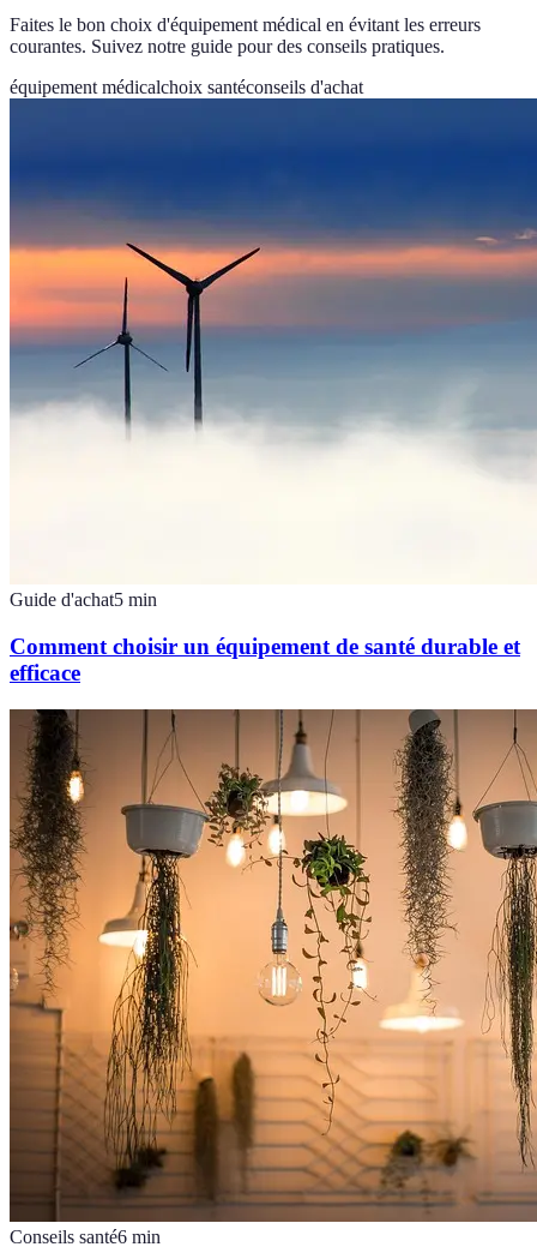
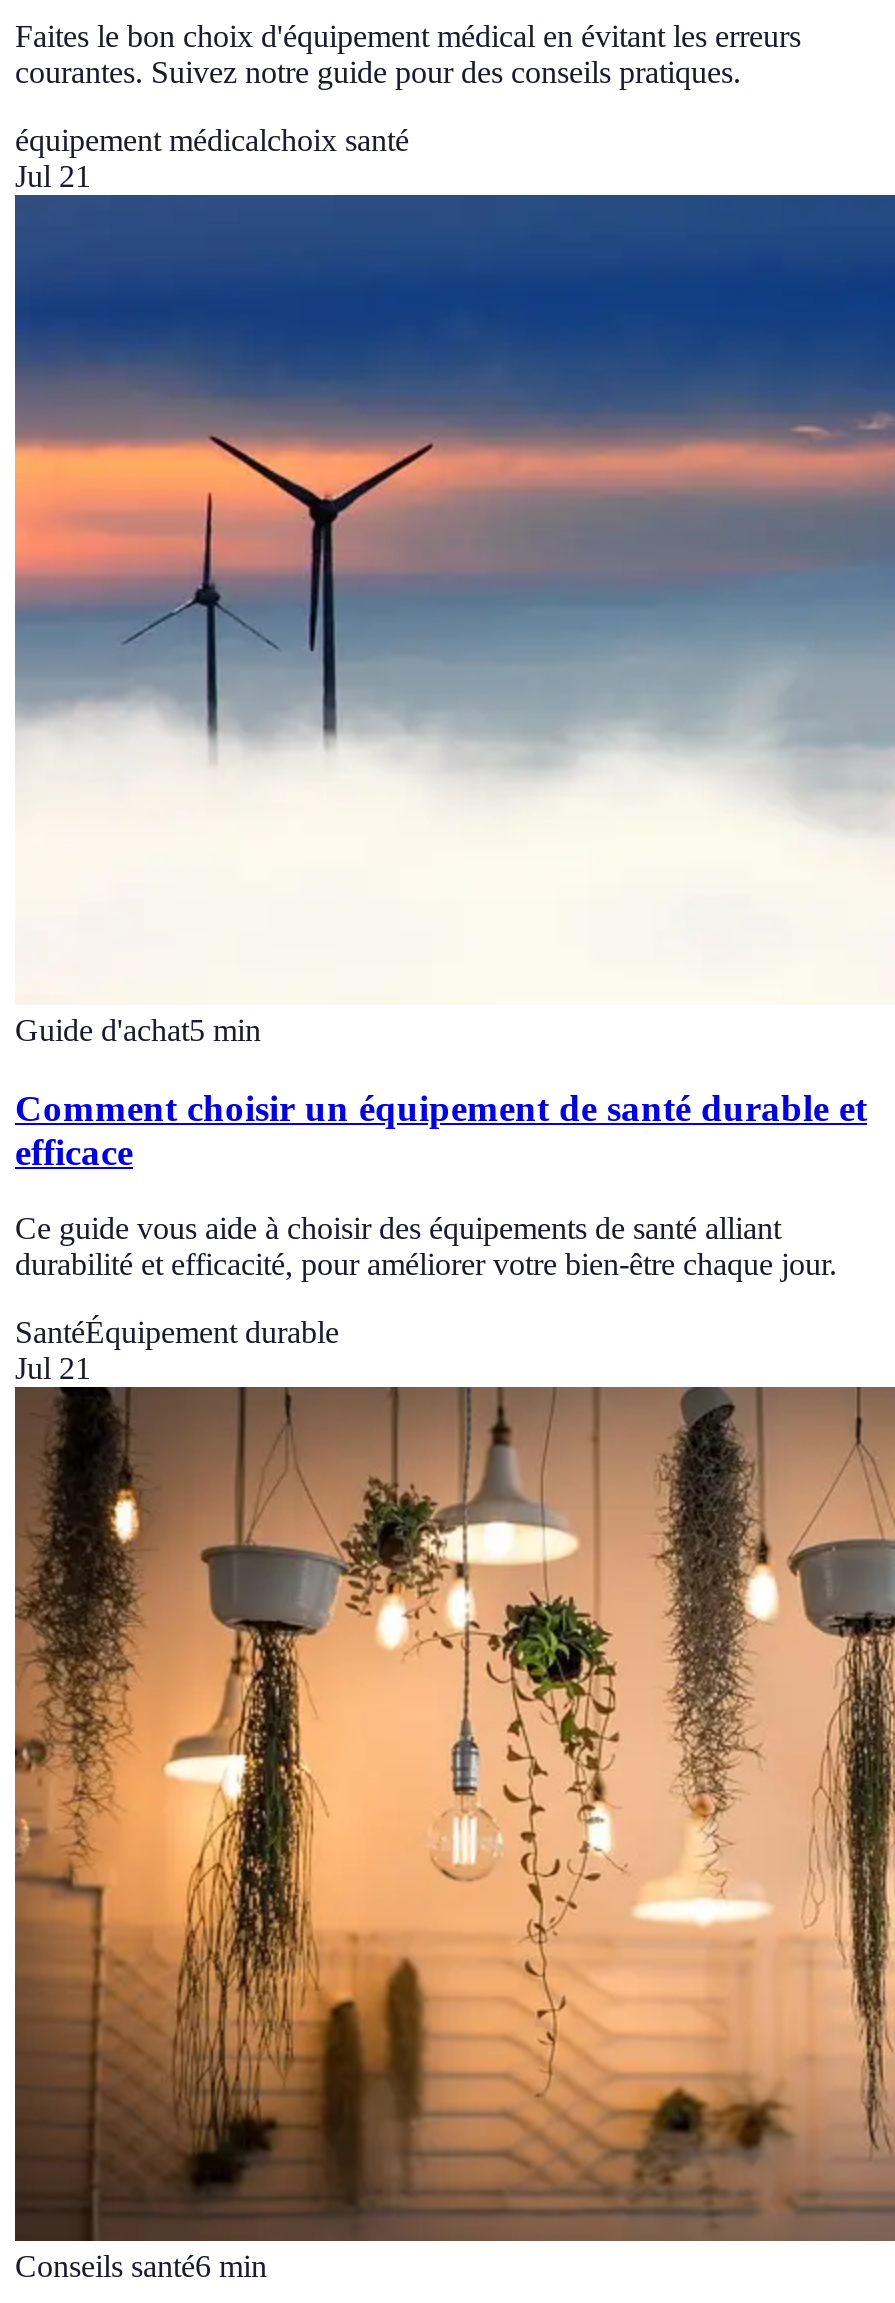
[10,77,363,97] équipement médicalchoix santéconseils d'achat -> [15,122,409,192] équipement médicalchoix santé | Jul 21
none -> [15,1211,837,1385] Ce guide vous aide à choisir des équipements de santé alliant | durabilité et efficacité, pour améliorer votre bien-être chaque jour. | SantéÉquipement durable | Jul 21

